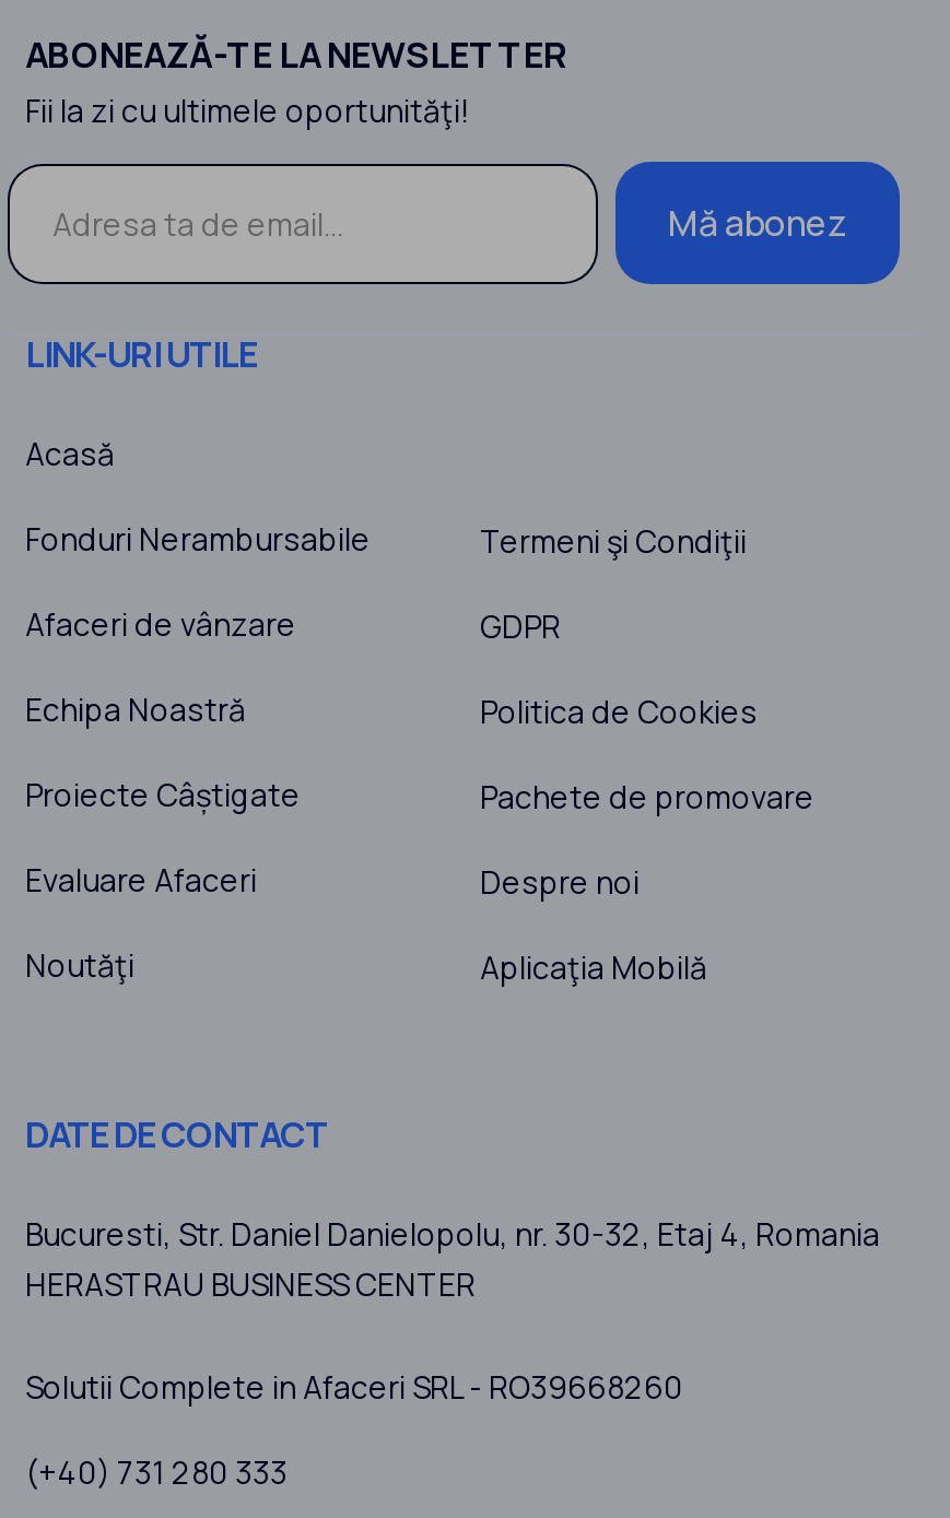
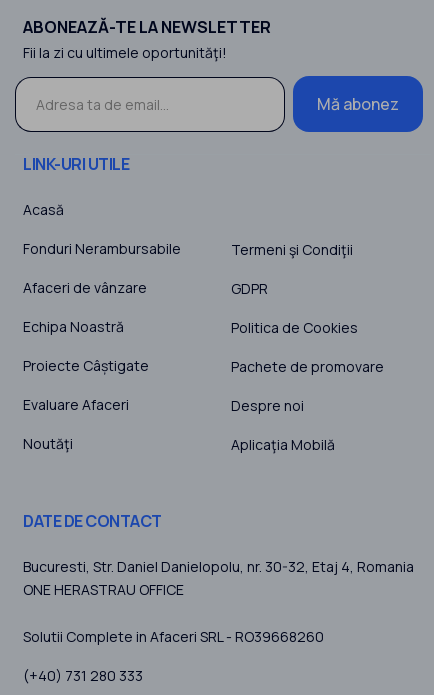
[25,1263,476,1305] HERASTRAU BUSINESS CENTER -> [23,580,184,599] ONE HERASTRAU OFFICE

